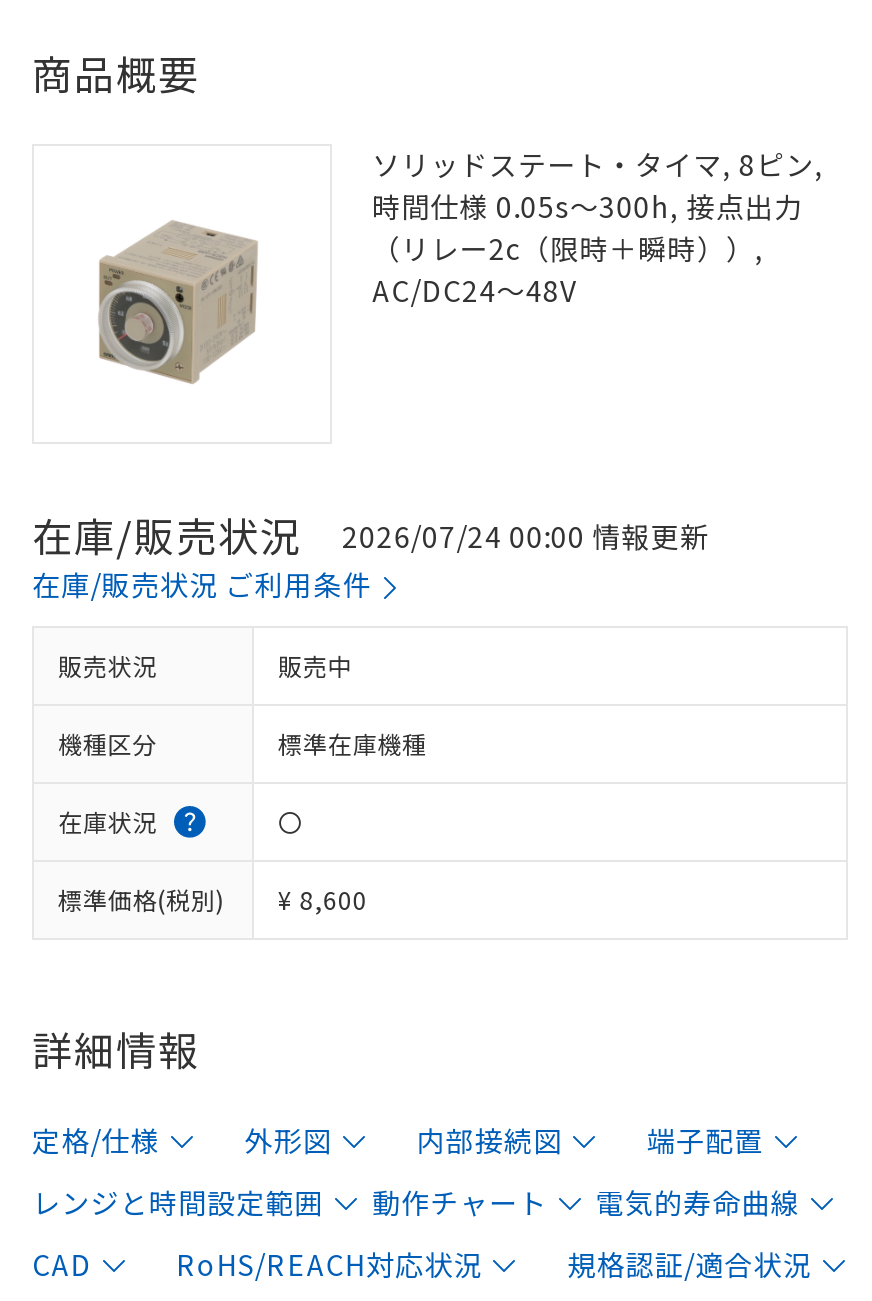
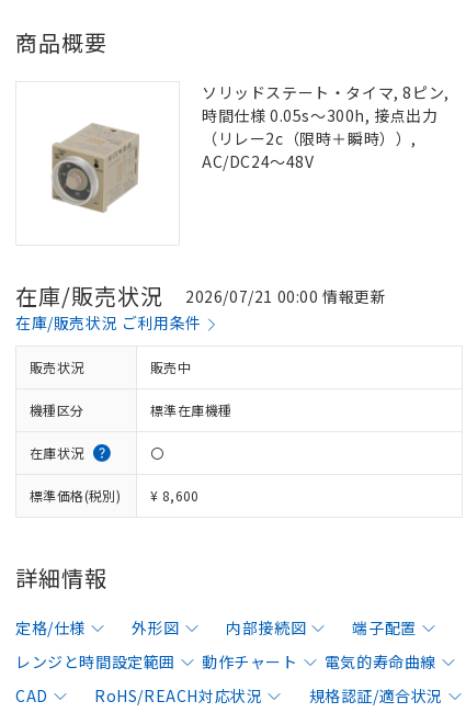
[32,506,709,564] 在庫/販売状況 2026/07/24 00:00 情報更新 -> [15,280,387,312] 在庫/販売状況 2026/07/21 00:00 情報更新

